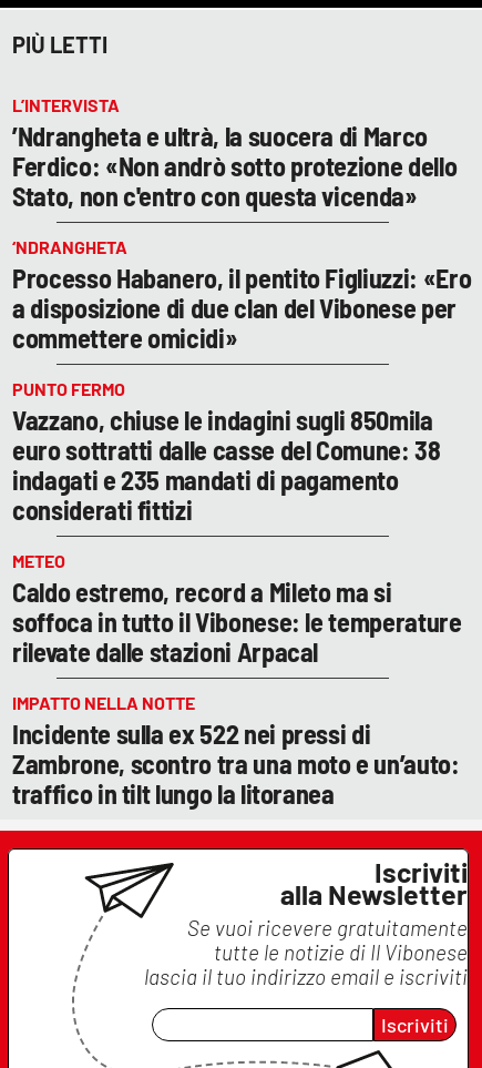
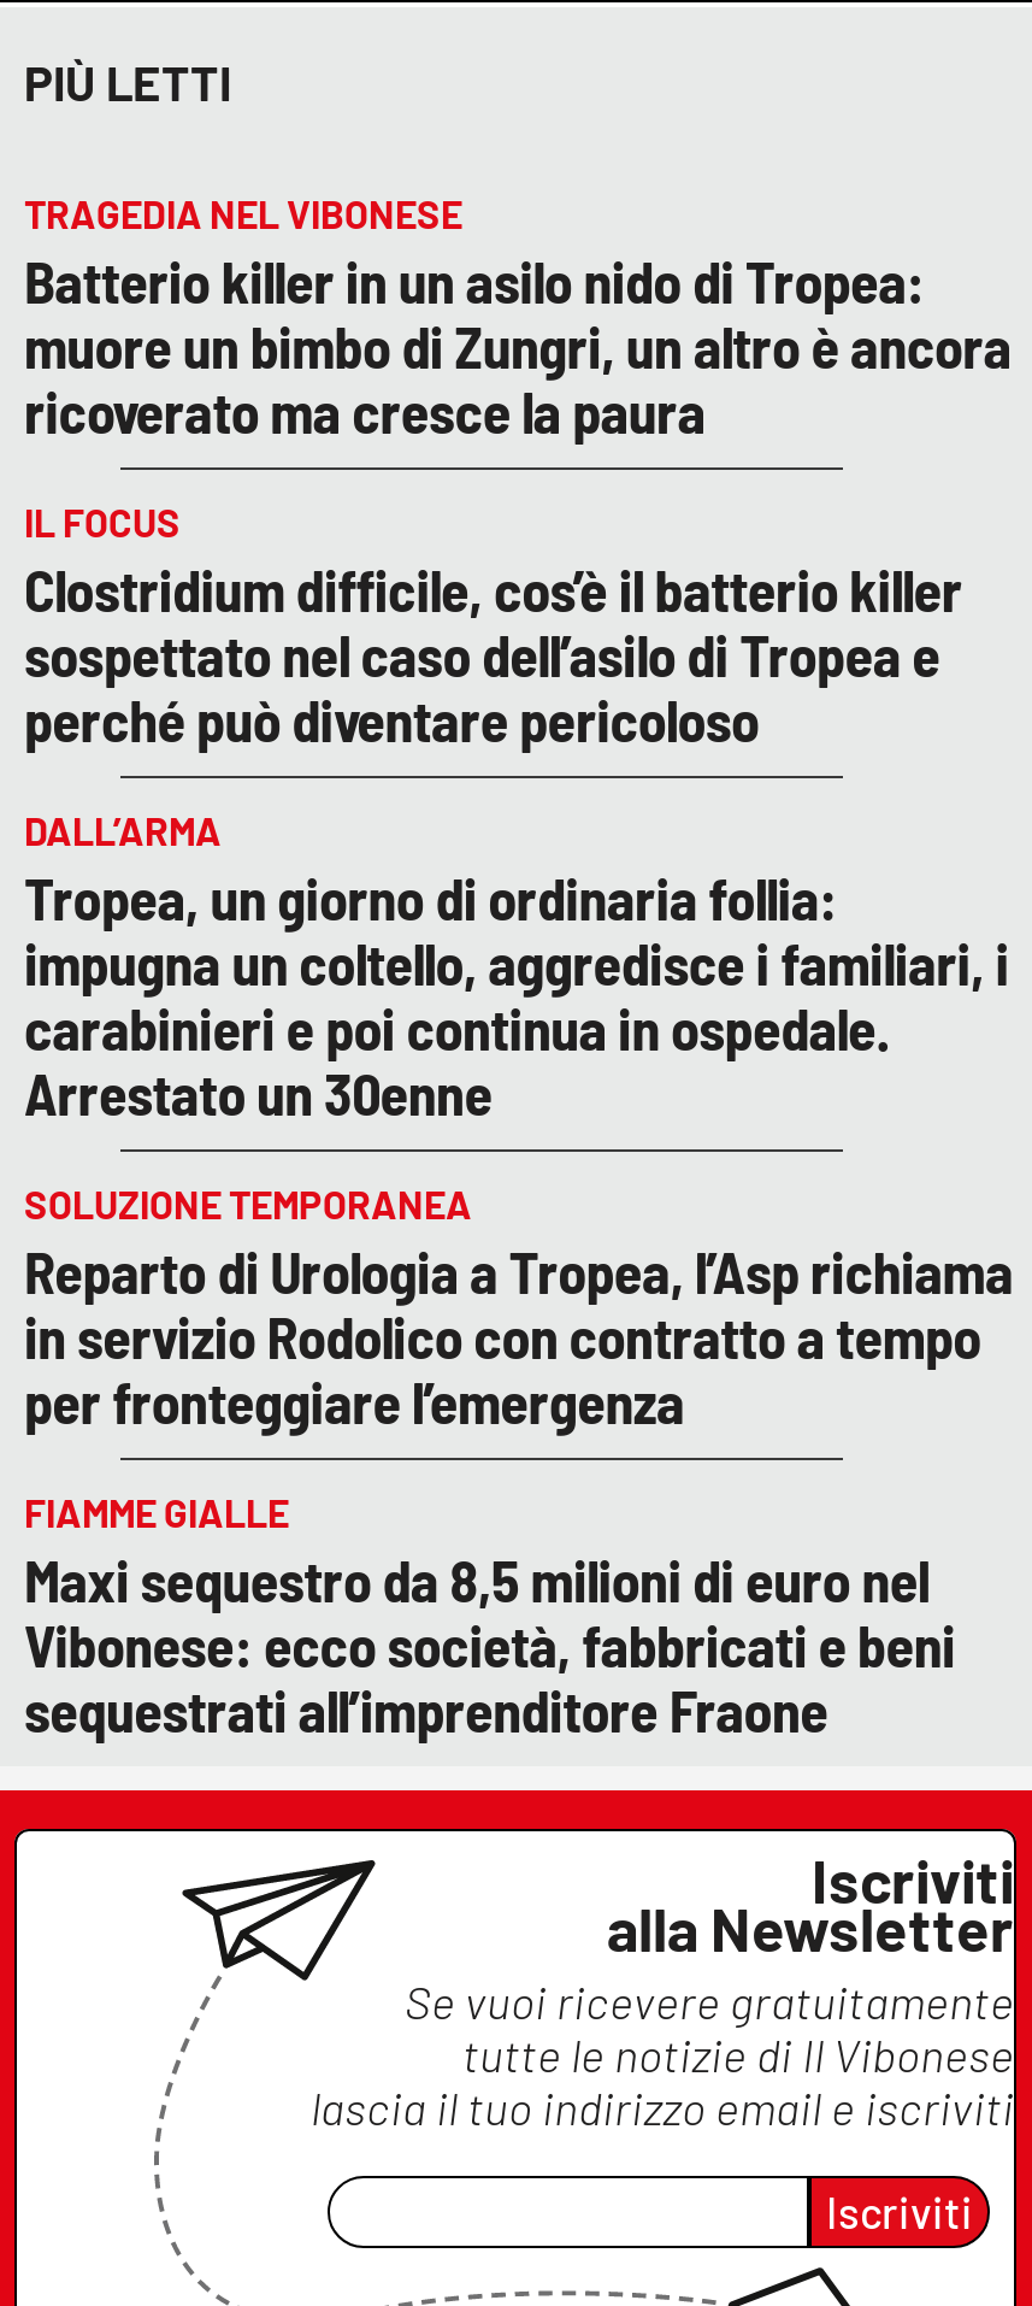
[12,94,457,211] L’INTERVISTA | ’Ndrangheta e ultrà, la suocera di Marco | Ferdico: «Non andrò sotto protezione dello | Stato, non c'entro con questa vicenda» -> [24,189,1012,445] TRAGEDIA NEL VIBONESE | Batterio killer in un asilo nido di Tropea: | muore un bimbo di Zungri, un altro è ancora | ricoverato ma cresce la paura
[12,236,471,353] ‘NDRANGHETA | Processo Habanero, il pentito Figliuzzi: «Ero | a disposizione di due clan del Vibonese per | commettere omicidi» -> [24,498,962,753] IL FOCUS | Clostridium difficile, cos’è il batterio killer | sospettato nel caso dell’asilo di Tropea e | perché può diventare pericoloso
[12,378,441,525] PUNTO FERMO | Vazzano, chiuse le indagini sugli 850mila | euro sottratti dalle casse del Comune: 38 | indagati e 235 mandati di pagamento | considerati fittizi -> [24,806,1009,1127] DALL’ARMA | Tropea, un giorno di ordinaria follia: | impugna un coltello, aggredisce i familiari, i | carabinieri e poi continua in ospedale. | Arrestato un 30enne
[12,550,462,667] METEO | Caldo estremo, record a Mileto ma si | soffoca in tutto il Vibonese: le temperature | rilevate dalle stazioni Arpacal -> [24,1180,1013,1435] SOLUZIONE TEMPORANEA | Reparto di Urologia a Tropea, l’Asp richiama | in servizio Rodolico con contratto a tempo | per fronteggiare l’emergenza
[12,692,460,809] IMPATTO NELLA NOTTE | Incidente sulla ex 522 nei pressi di | Zambrone, scontro tra una moto e un’auto: | traffico in tilt lungo la litoranea -> [24,1488,955,1744] FIAMME GIALLE | Maxi sequestro da 8,5 milioni di euro nel | Vibonese: ecco società, fabbricati e beni | sequestrati all’imprenditore Fraone

